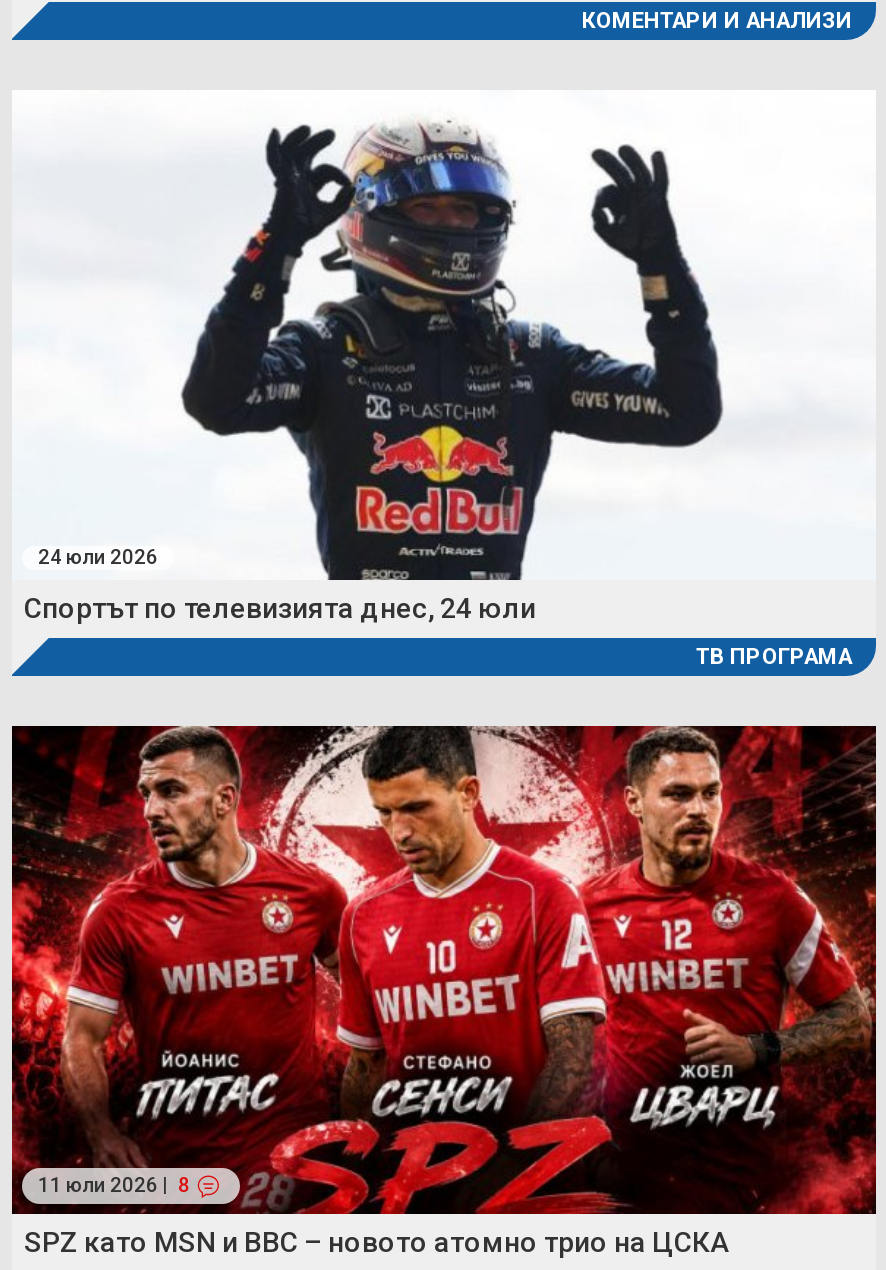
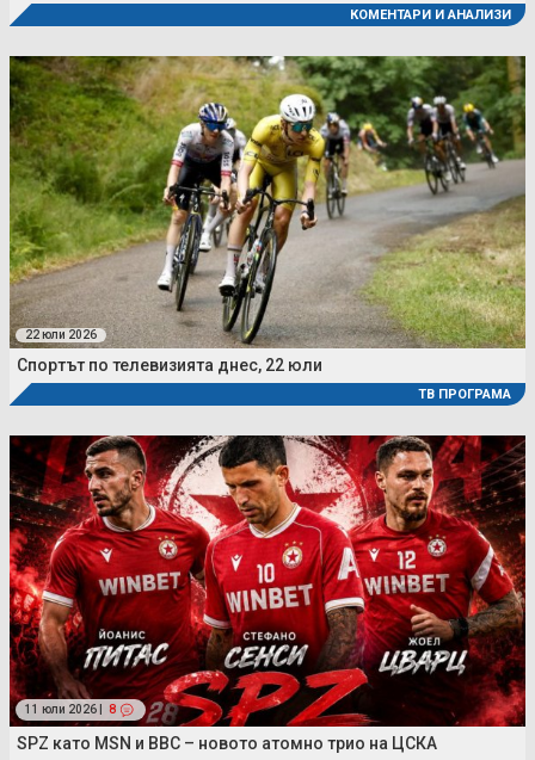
[12,90,876,580] [image] | 24 юли 2026 -> [8,55,527,350] [image] | 22 юли 2026
[24,592,536,624] Спортът по телевизията днес, 24 юли -> [17,355,322,375] Спортът по телевизията днес, 22 юли

